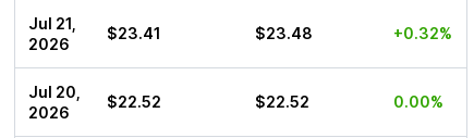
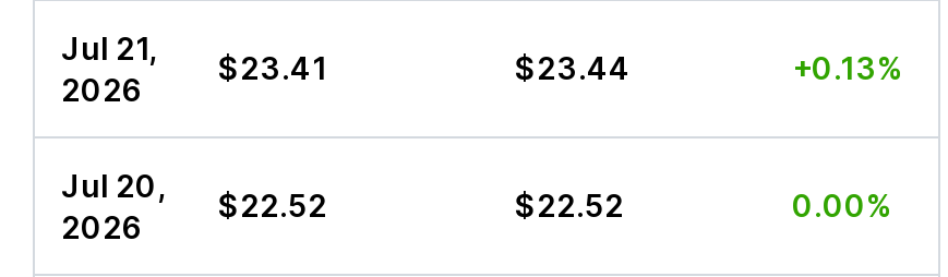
[255,24,313,42] $23.48 -> [515,48,631,85] $23.44
[393,24,452,42] +0.32% -> [792,48,903,85] +0.13%

